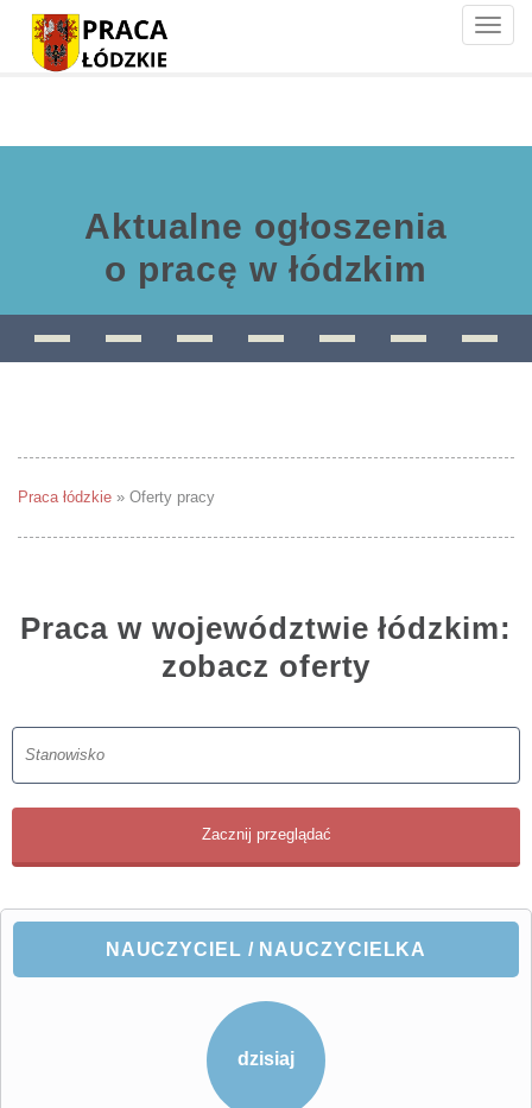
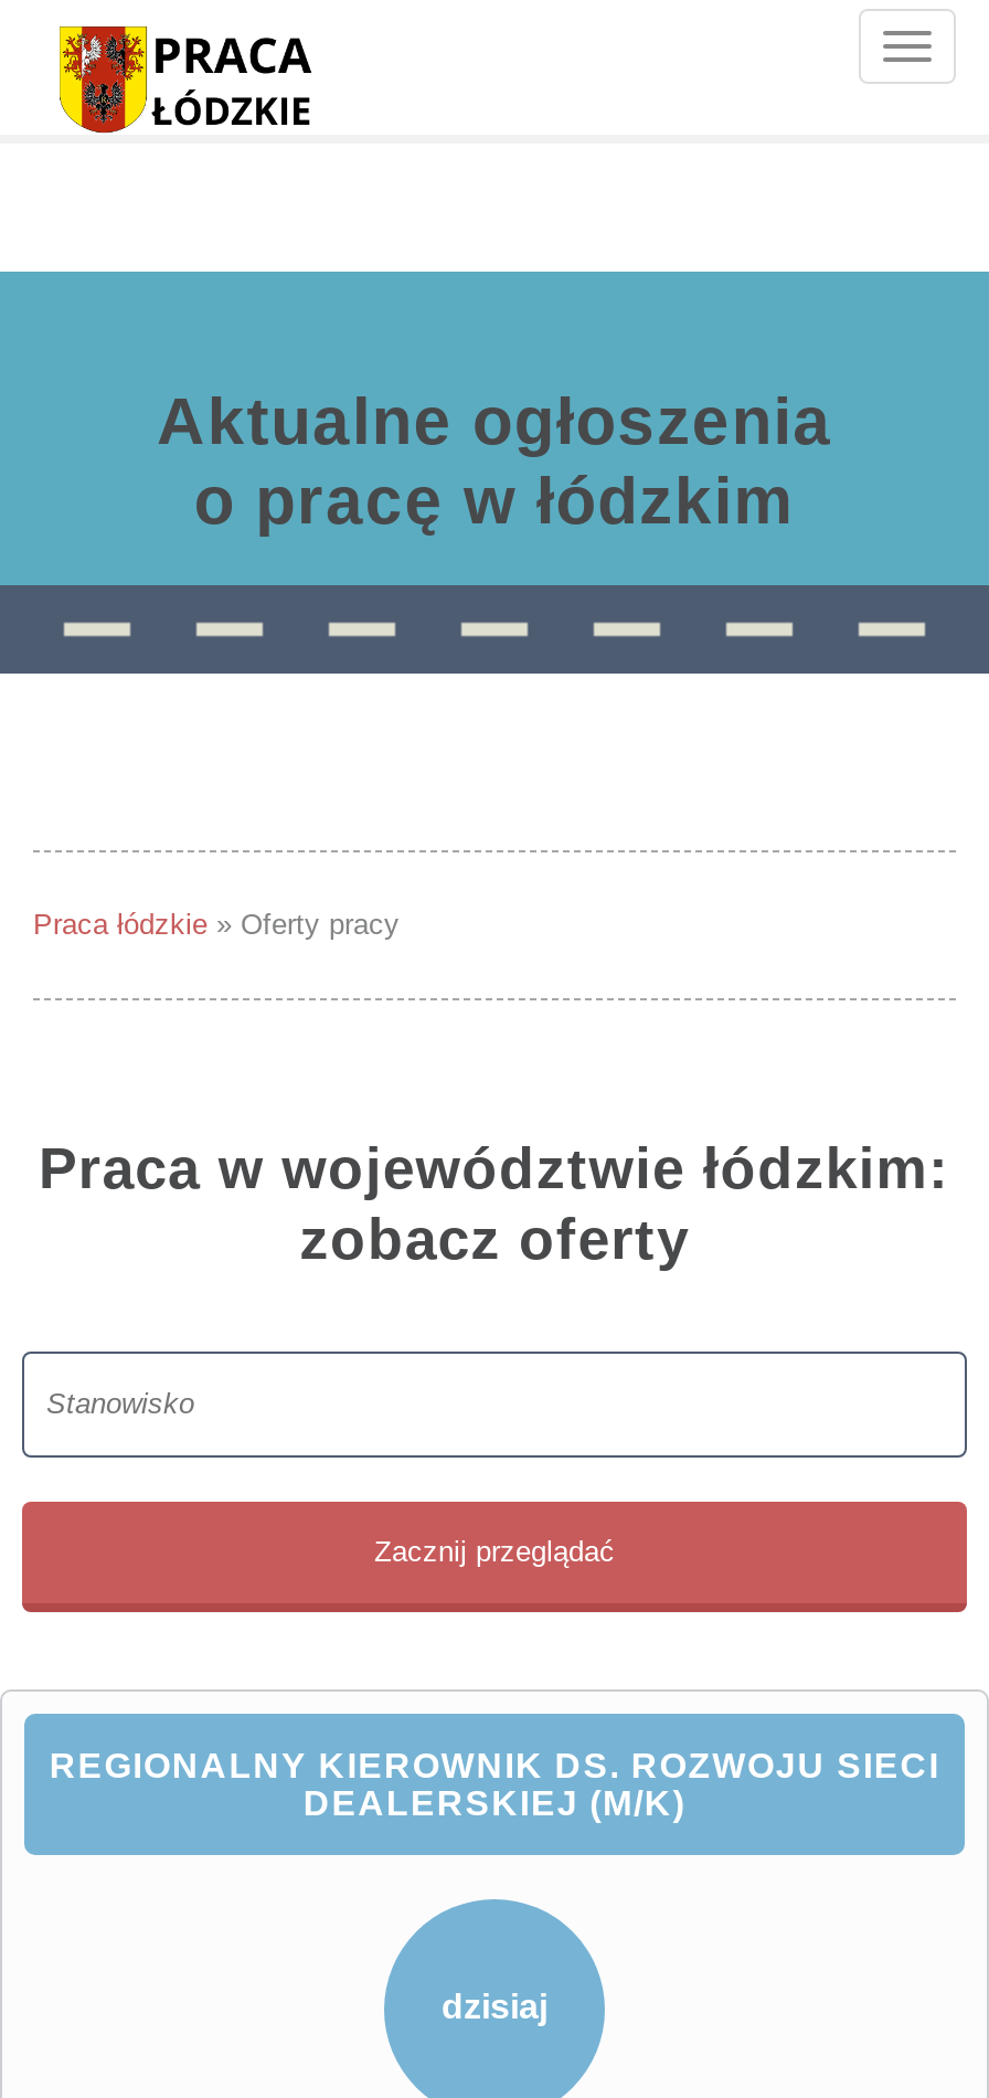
[105,939,427,960] NAUCZYCIEL / NAUCZYCIELKA -> [49,1747,940,1822] REGIONALNY KIEROWNIK DS. ROZWOJU SIECI | DEALERSKIEJ (M/K)

